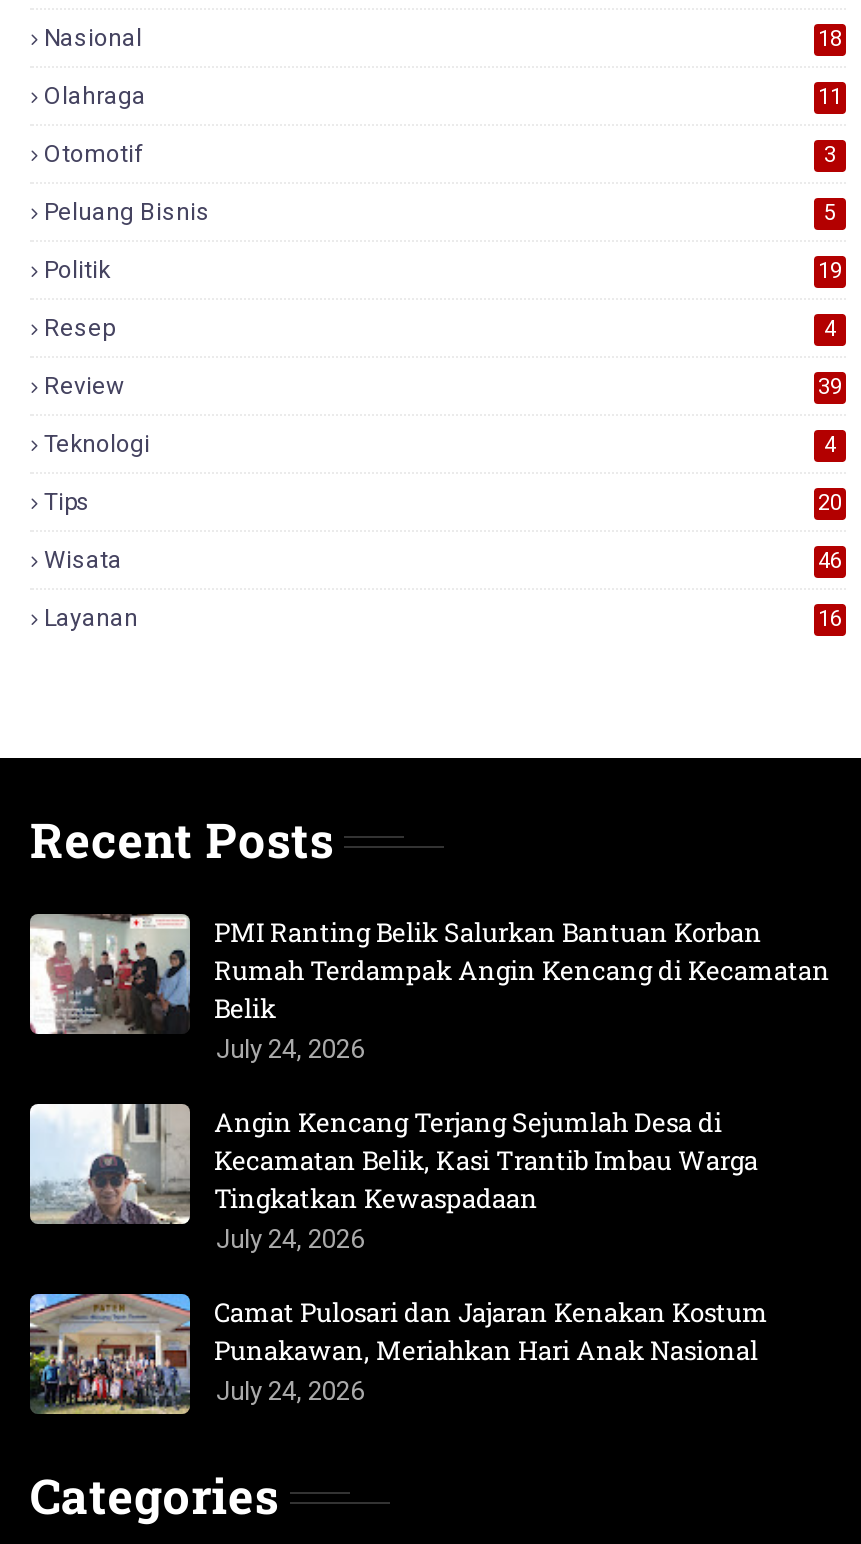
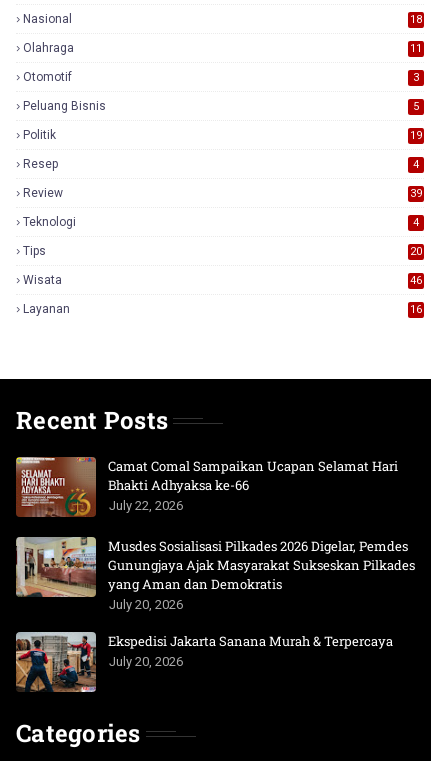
[28,912,830,1064] [image] | PMI Ranting Belik Salurkan Bantuan Korban | Rumah Terdampak Angin Kencang di Kecamatan | Belik | July 24, 2026 -> [16,456,398,517] [image] | Camat Comal Sampaikan Ucapan Selamat Hari | Bhakti Adhyaksa ke-66 | July 22, 2026
[28,1102,758,1254] [image] | Angin Kencang Terjang Sejumlah Desa di | Kecamatan Belik, Kasi Trantib Imbau Warga | Tingkatkan Kewaspadaan | July 24, 2026 -> [15,536,415,612] [image] | Musdes Sosialisasi Pilkades 2026 Digelar, Pemdes | Gunungjaya Ajak Masyarakat Sukseskan Pilkades | yang Aman dan Demokratis | July 20, 2026
[30,1294,768,1416] [image] | Camat Pulosari dan Jajaran Kenakan Kostum | Punakawan, Meriahkan Hari Anak Nasional | July 24, 2026 -> [16,632,393,692] [image] | Ekspedisi Jakarta Sanana Murah & Terpercaya | July 20, 2026

